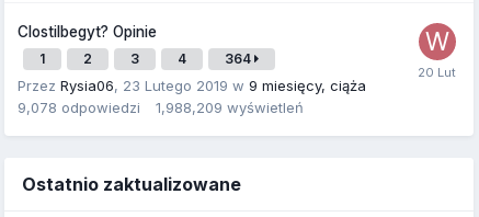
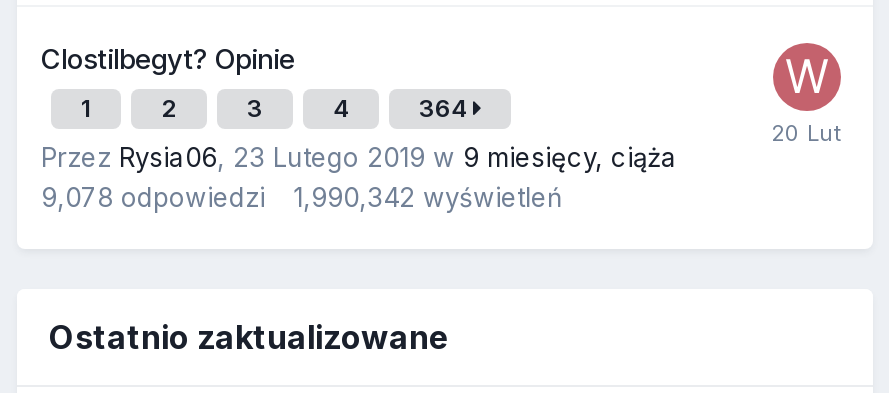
[18,99,304,116] 9,078 odpowiedzi 1,988,209 wyświetleń -> [41,181,563,213] 9,078 odpowiedzi 1,990,342 wyświetleń

